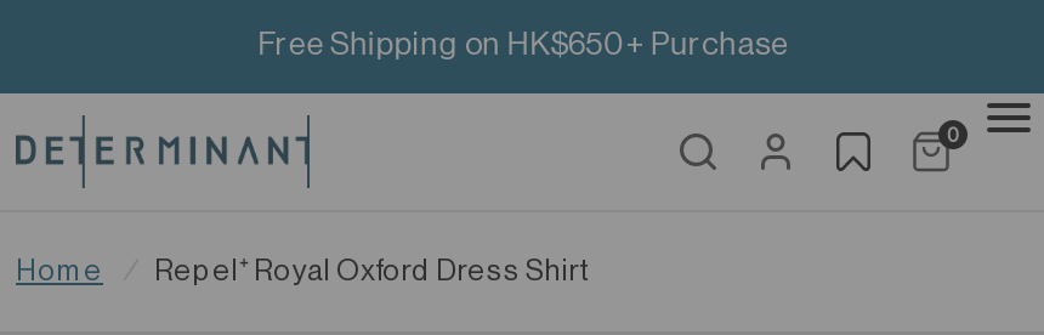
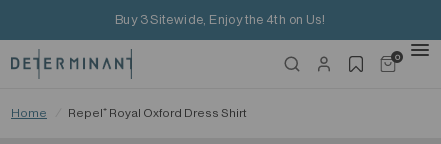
[258,28,789,59] Free Shipping on HK$650+ Purchase -> [115,13,325,26] Buy 3 Sitewide, Enjoy the 4th on Us!

